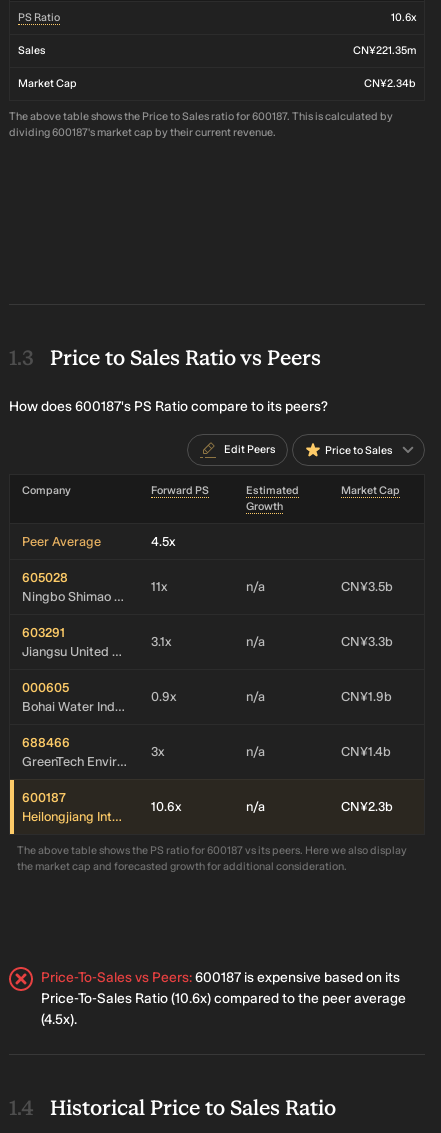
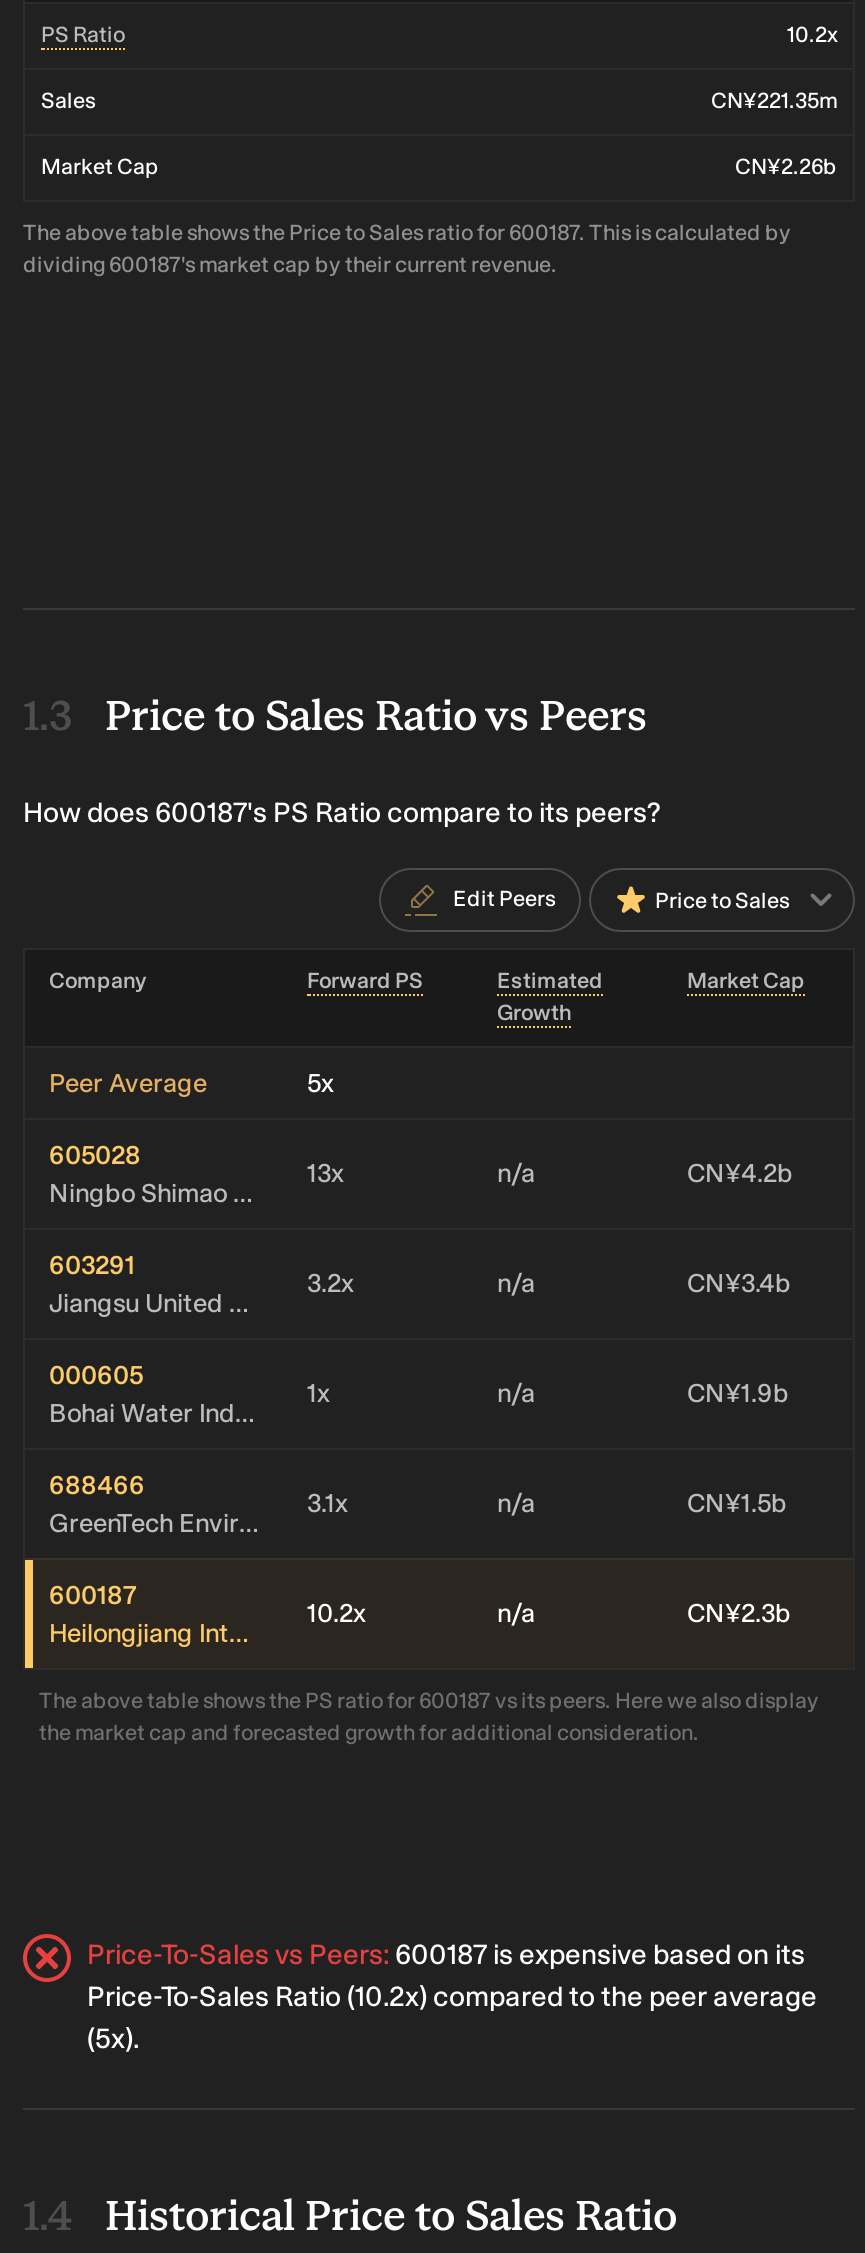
[391,11,416,24] 10.6x -> [787,22,837,48] 10.2x
[364,77,416,90] CN¥2.34b -> [735,154,837,180] CN¥2.26b
[151,534,175,549] 4.5x -> [307,1068,333,1098] 5x
[151,579,167,594] 11x -> [307,1158,343,1188] 13x
[341,579,393,594] CN¥3.5b -> [687,1158,793,1188] CN¥4.2b
[151,634,171,649] 3.1x -> [307,1268,353,1298] 3.2x
[341,634,393,649] CN¥3.3b -> [687,1268,791,1298] CN¥3.4b
[151,689,176,704] 0.9x -> [307,1378,329,1408] 1x
[151,744,164,759] 3x -> [307,1488,347,1518] 3.1x
[341,744,391,759] CN¥1.4b -> [687,1488,787,1518] CN¥1.5b
[151,799,181,814] 10.6x -> [307,1598,365,1628] 10.2x
[41,990,406,1028] Price-To-Sales Ratio (10.6x) compared to the peer average | (4.5x). -> [87,1980,817,2056] Price-To-Sales Ratio (10.2x) compared to the peer average | (5x).

